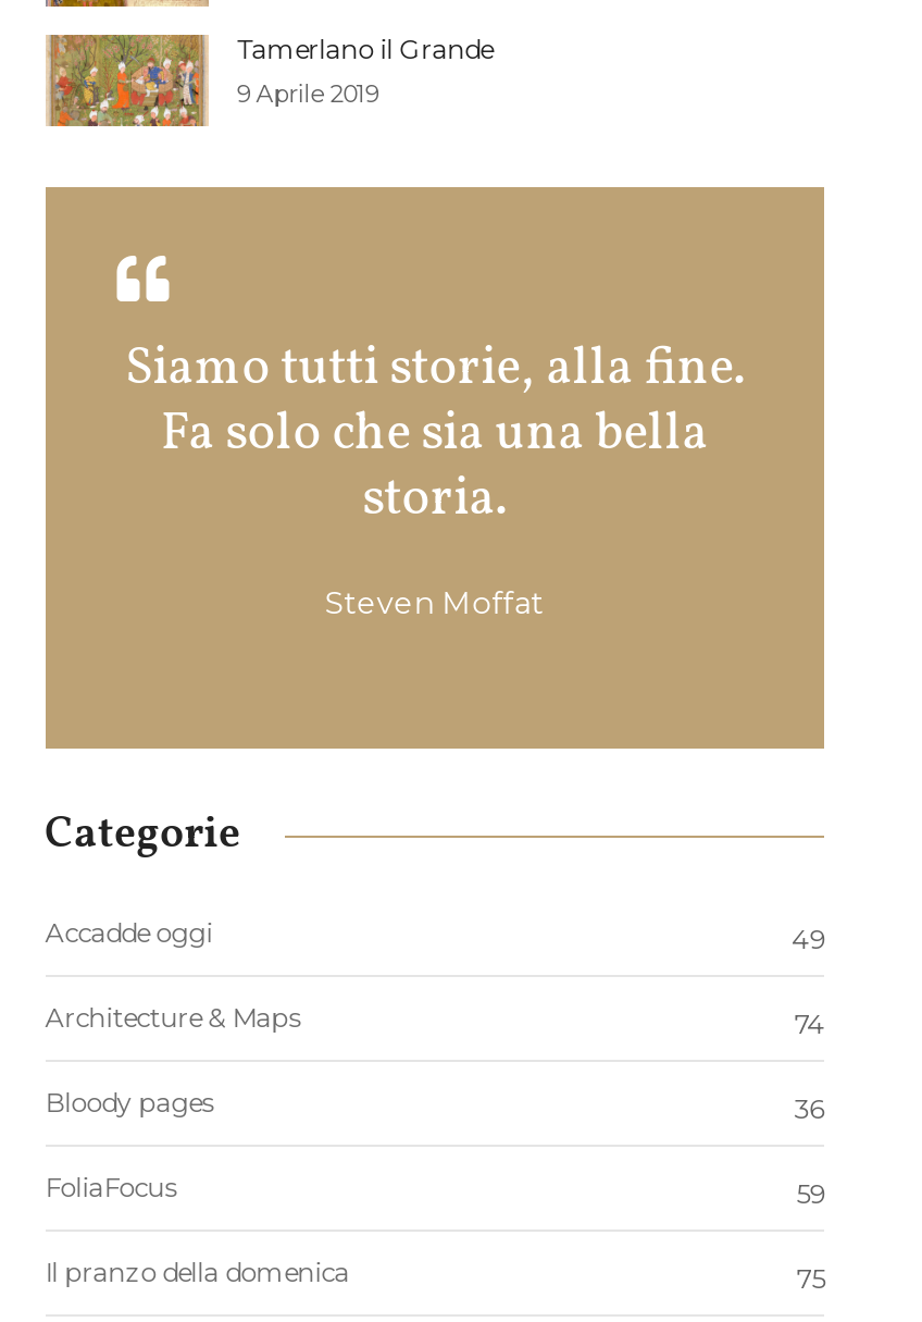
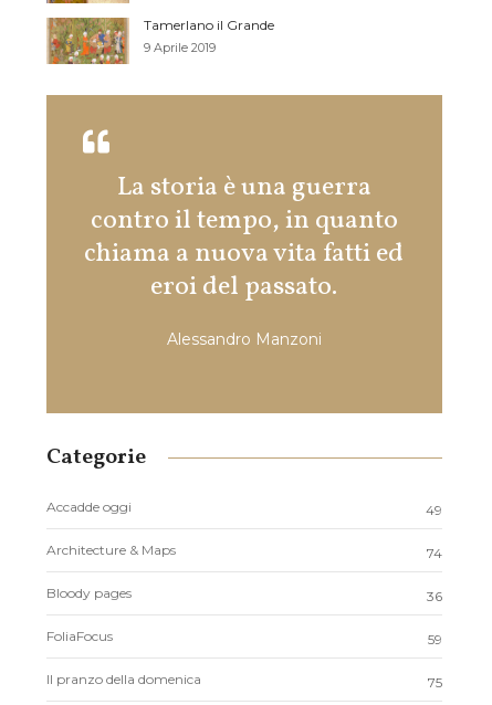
[125,334,744,538] Siamo tutti storie, alla fine. | Fa solo che sia una bella | storia. -> [84,170,404,307] La storia è una guerra | contro il tempo, in quanto | chiama a nuova vita fatti ed | eroi del passato.
[325,584,544,623] Steven Moffat -> [167,330,322,350] Alessandro Manzoni

